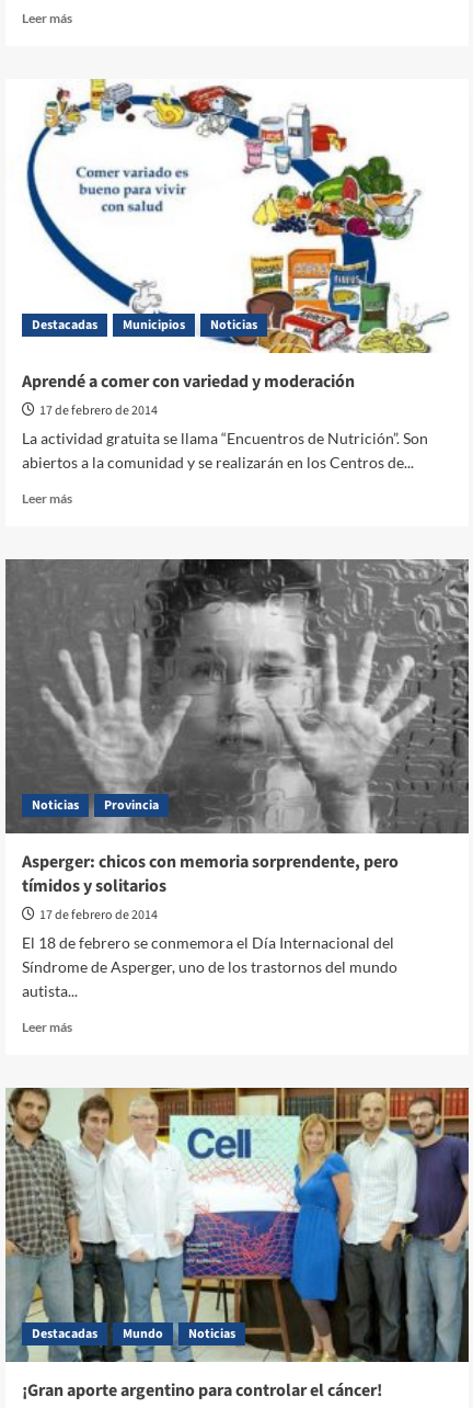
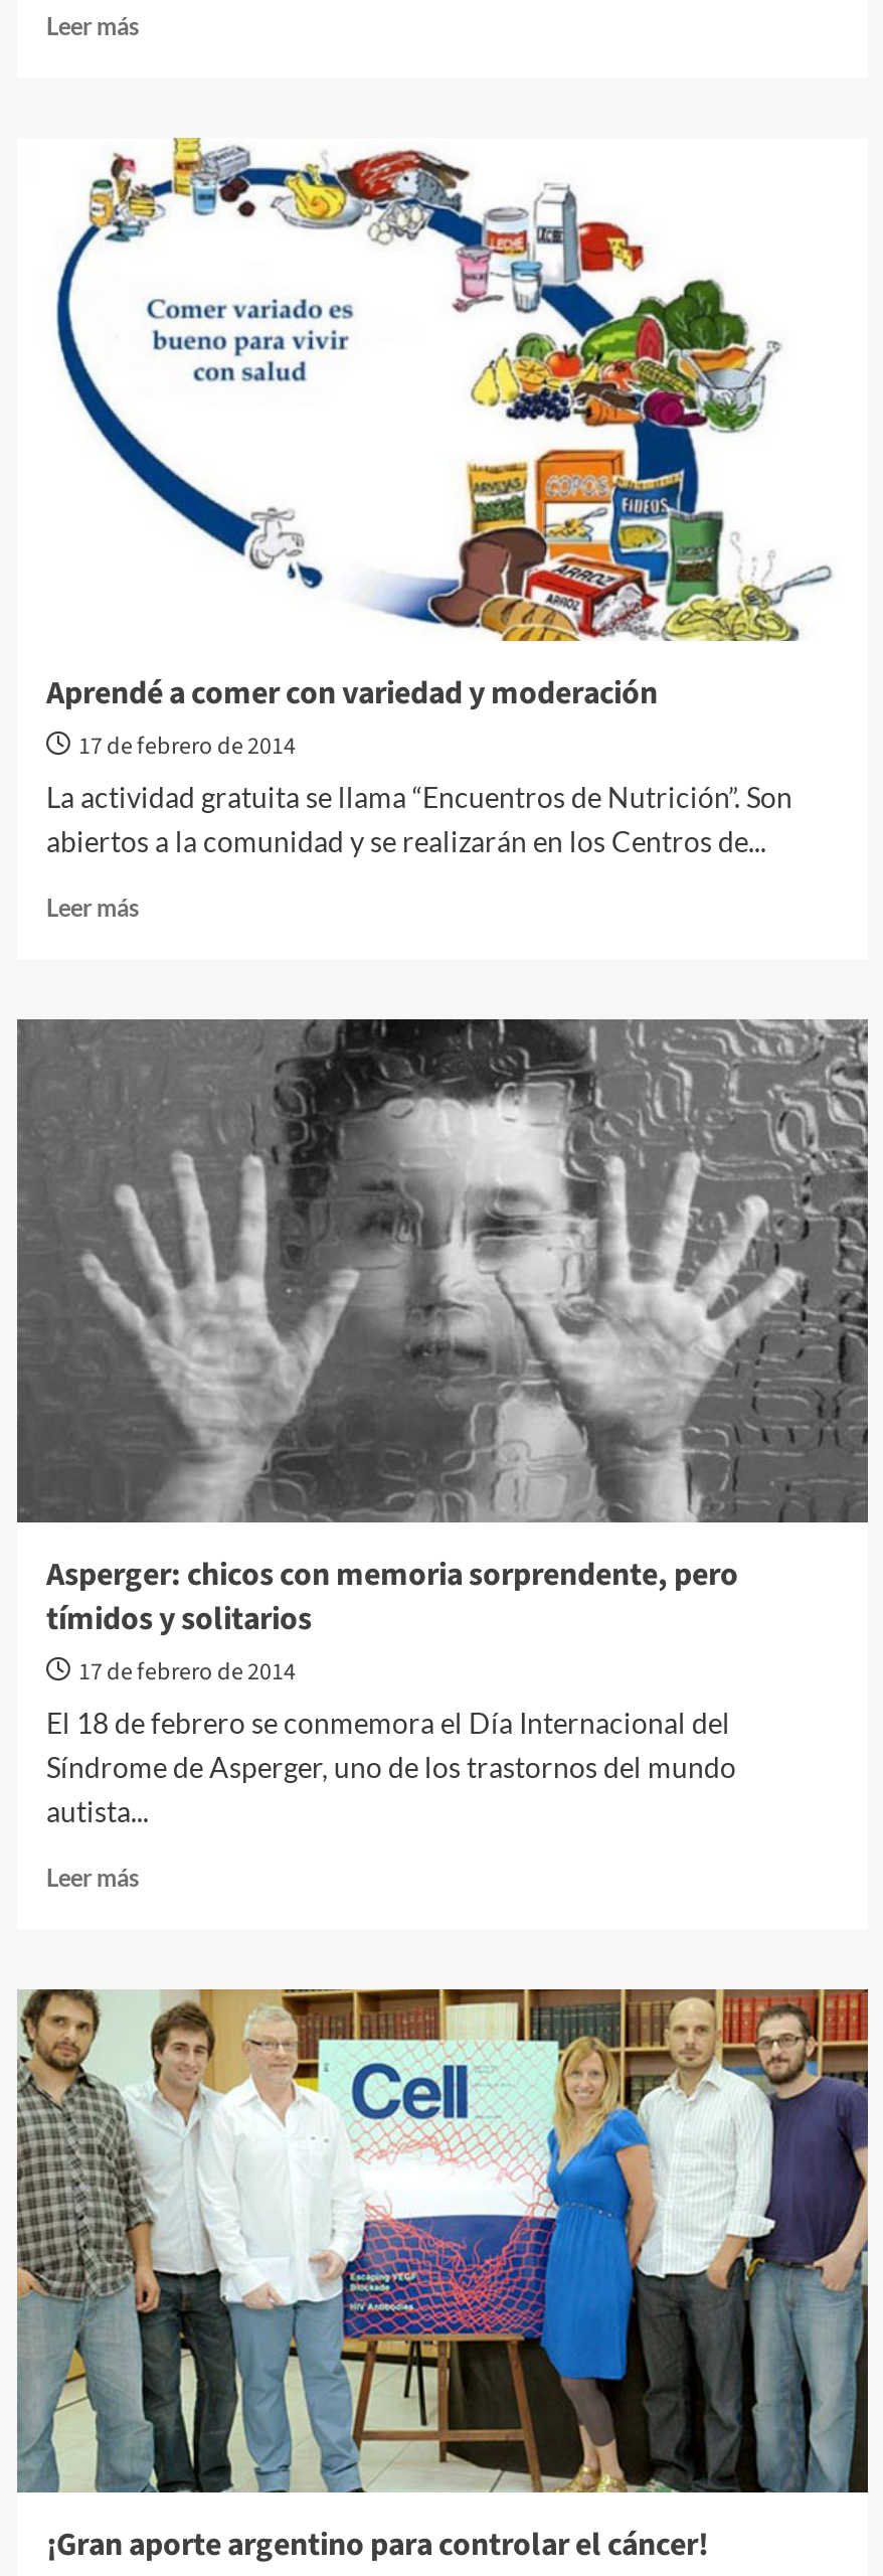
[31,316,257,334] Destacadas | Municipios | Noticias -> none
[31,796,158,815] Noticias | Provincia -> none
[31,1325,235,1343] Destacadas | Mundo | Noticias -> none

